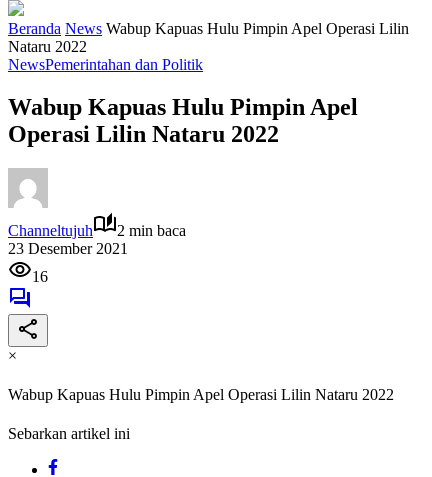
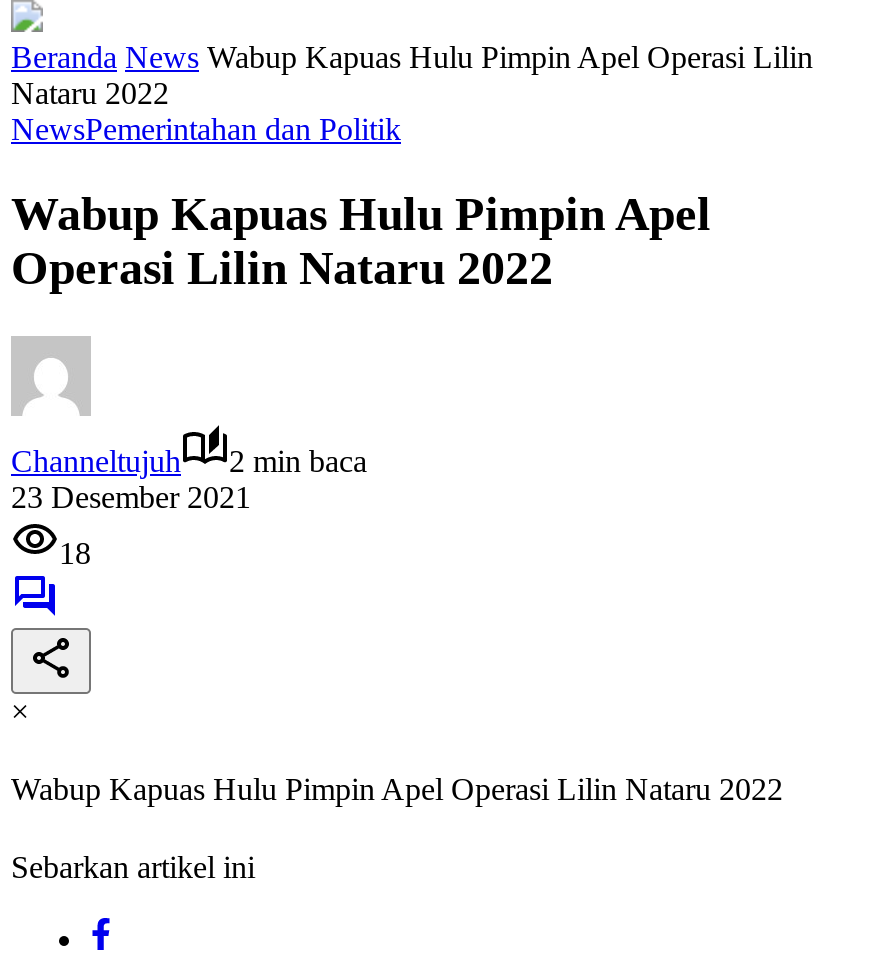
[32,268,48,285] 16 -> [59,536,91,570] 18

